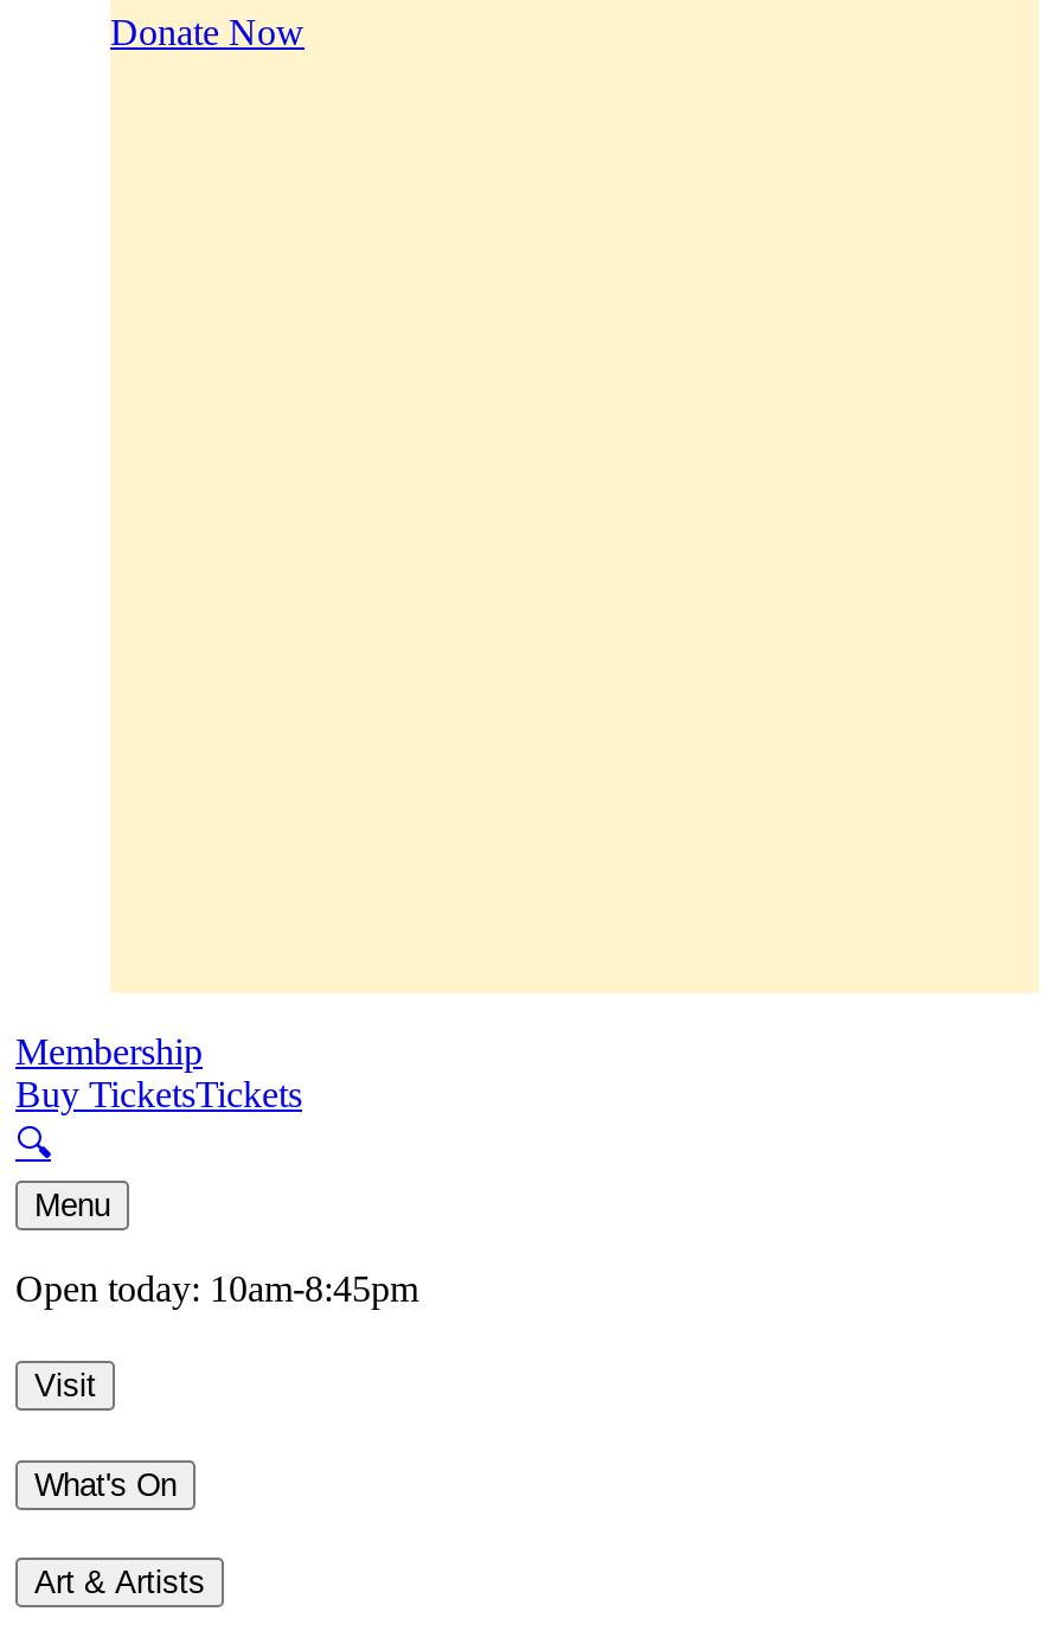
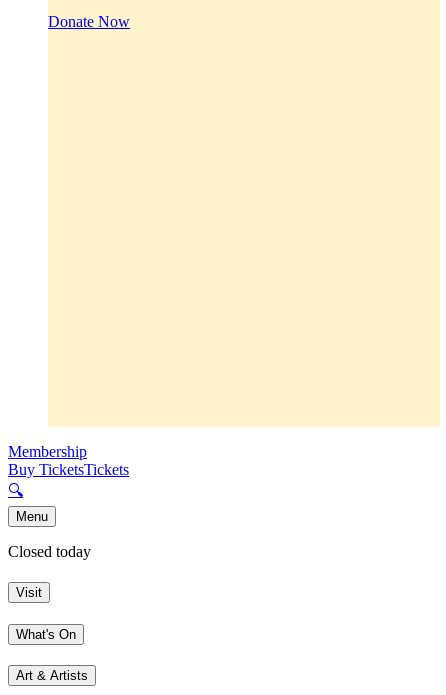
[15,1269,418,1309] Open today: 10am-8:45pm -> [8,543,91,560] Closed today

